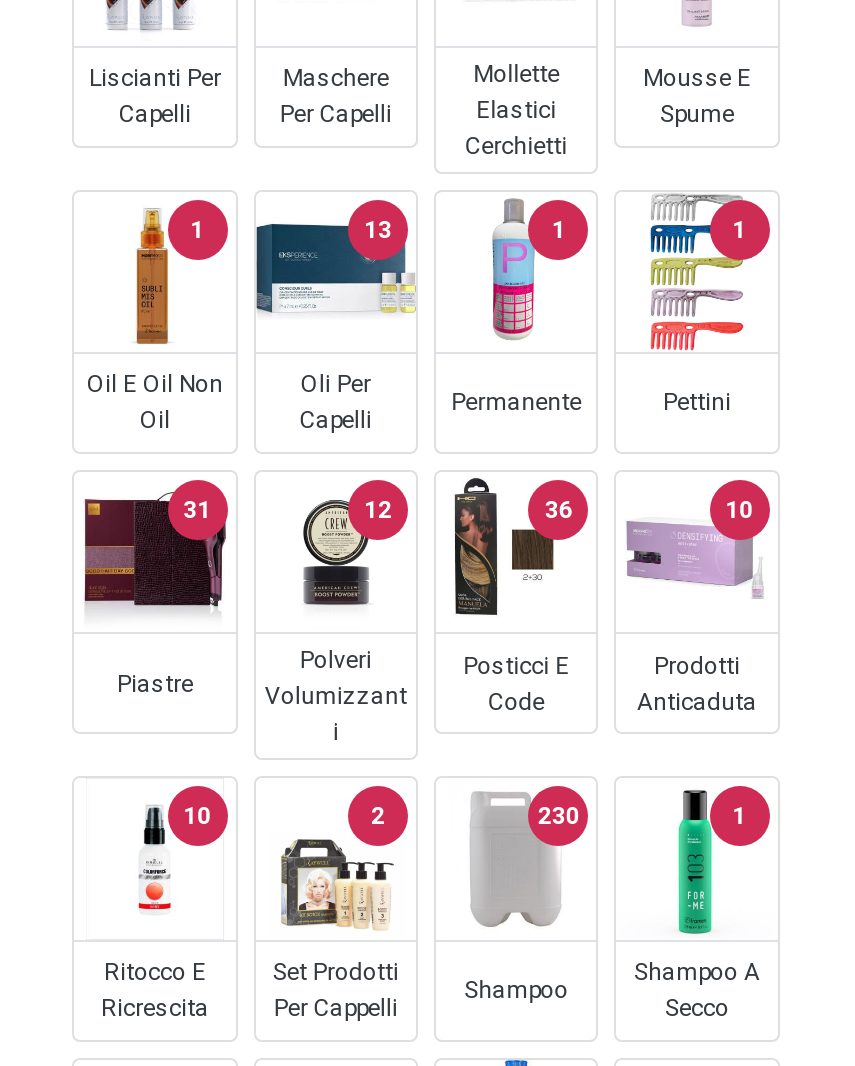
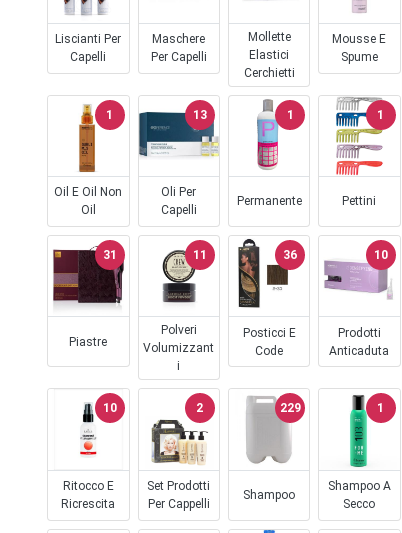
[364,496,392,524] 12 -> [193,248,207,262] 11
[538,803,580,831] 230 -> [280,401,301,415] 229

